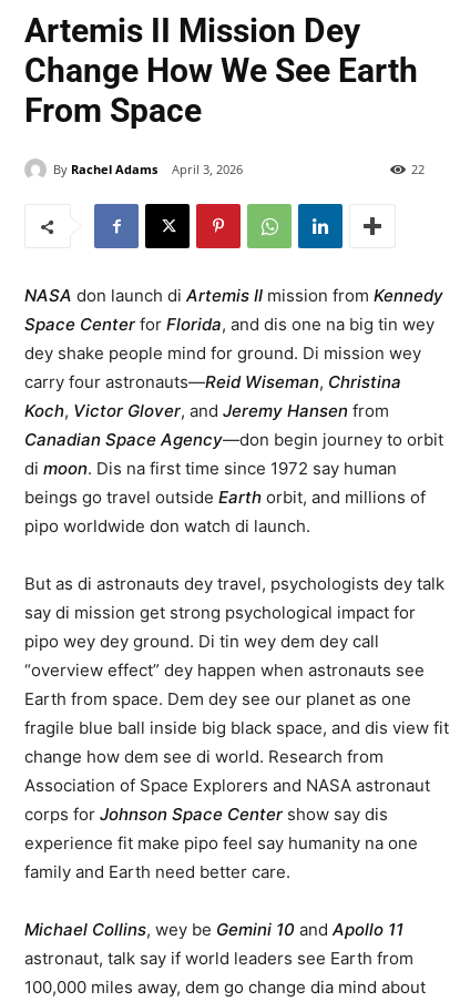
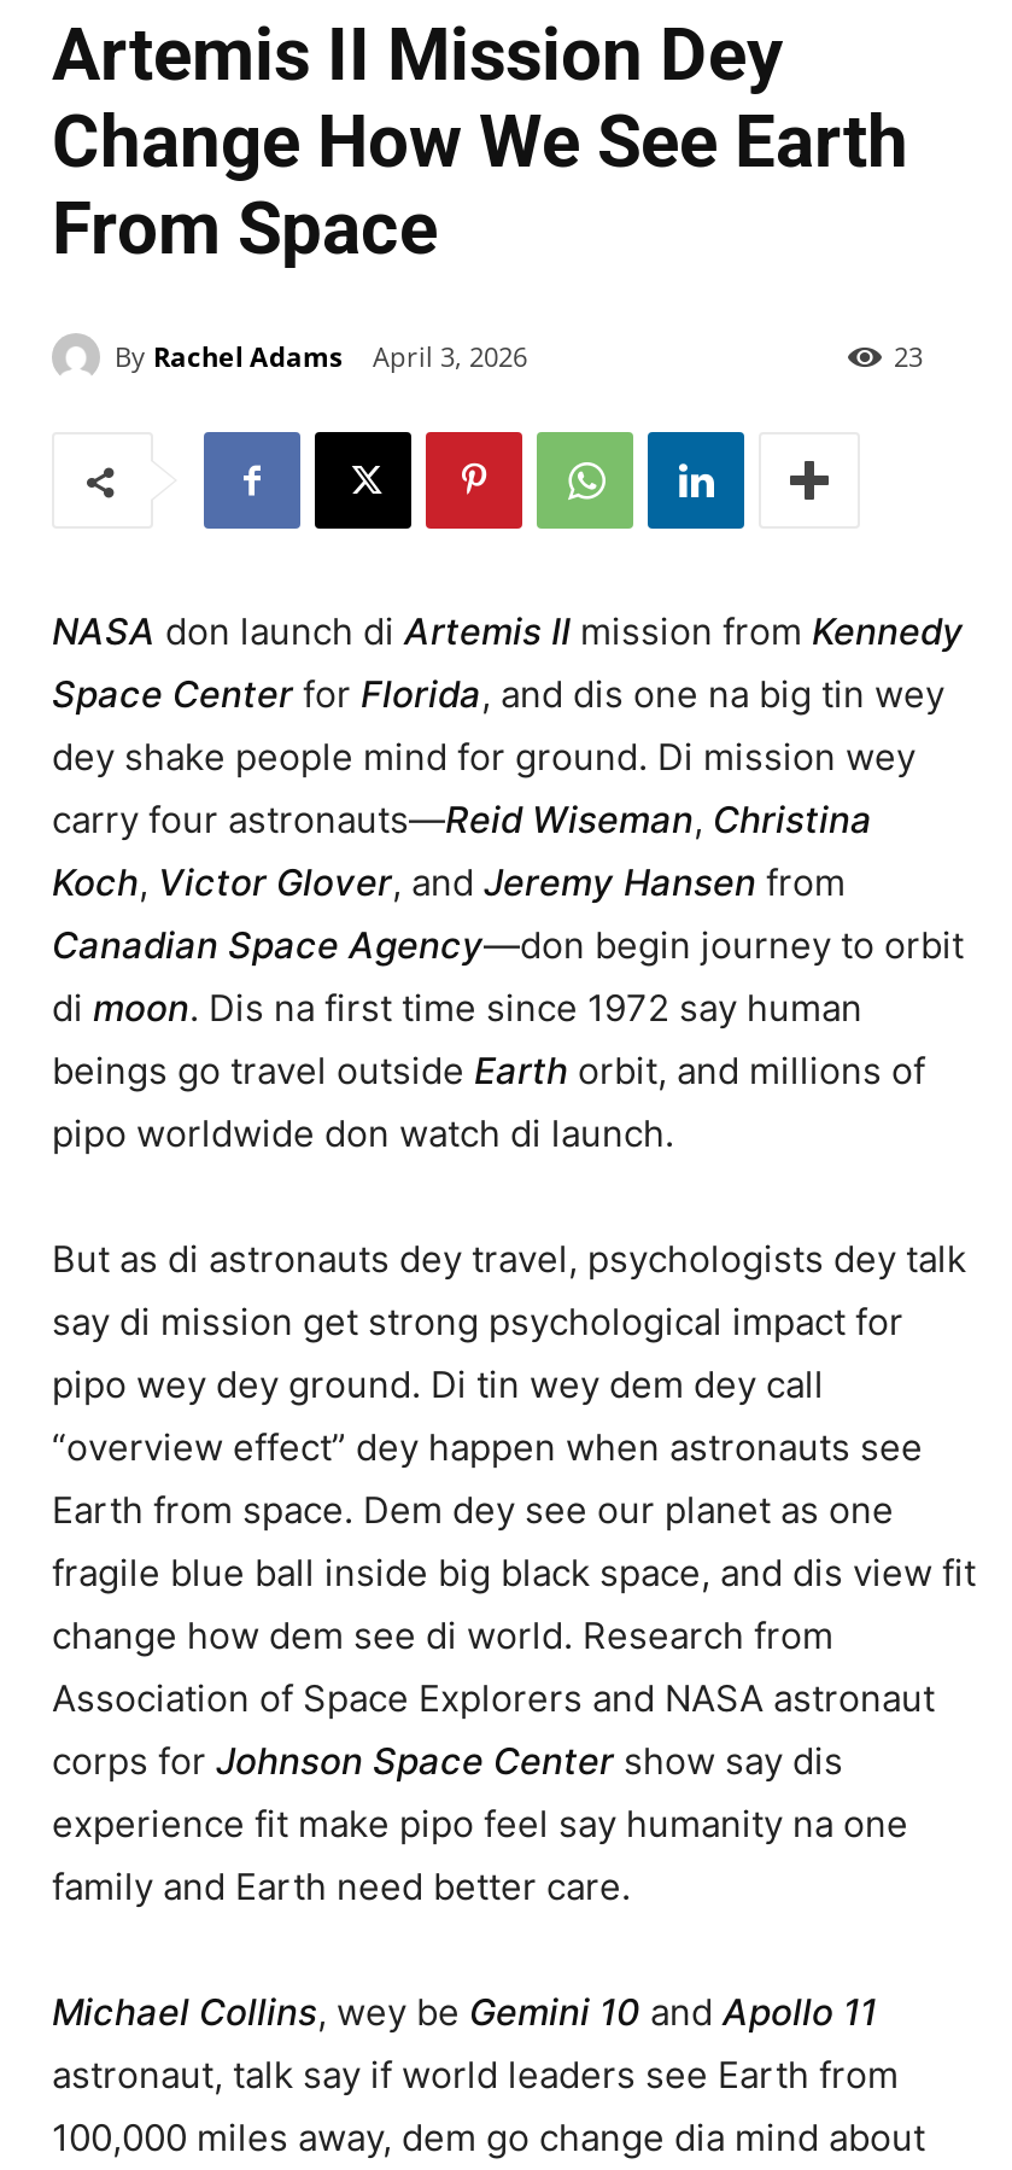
[411,161,425,177] 22 -> [894,338,923,374] 23

